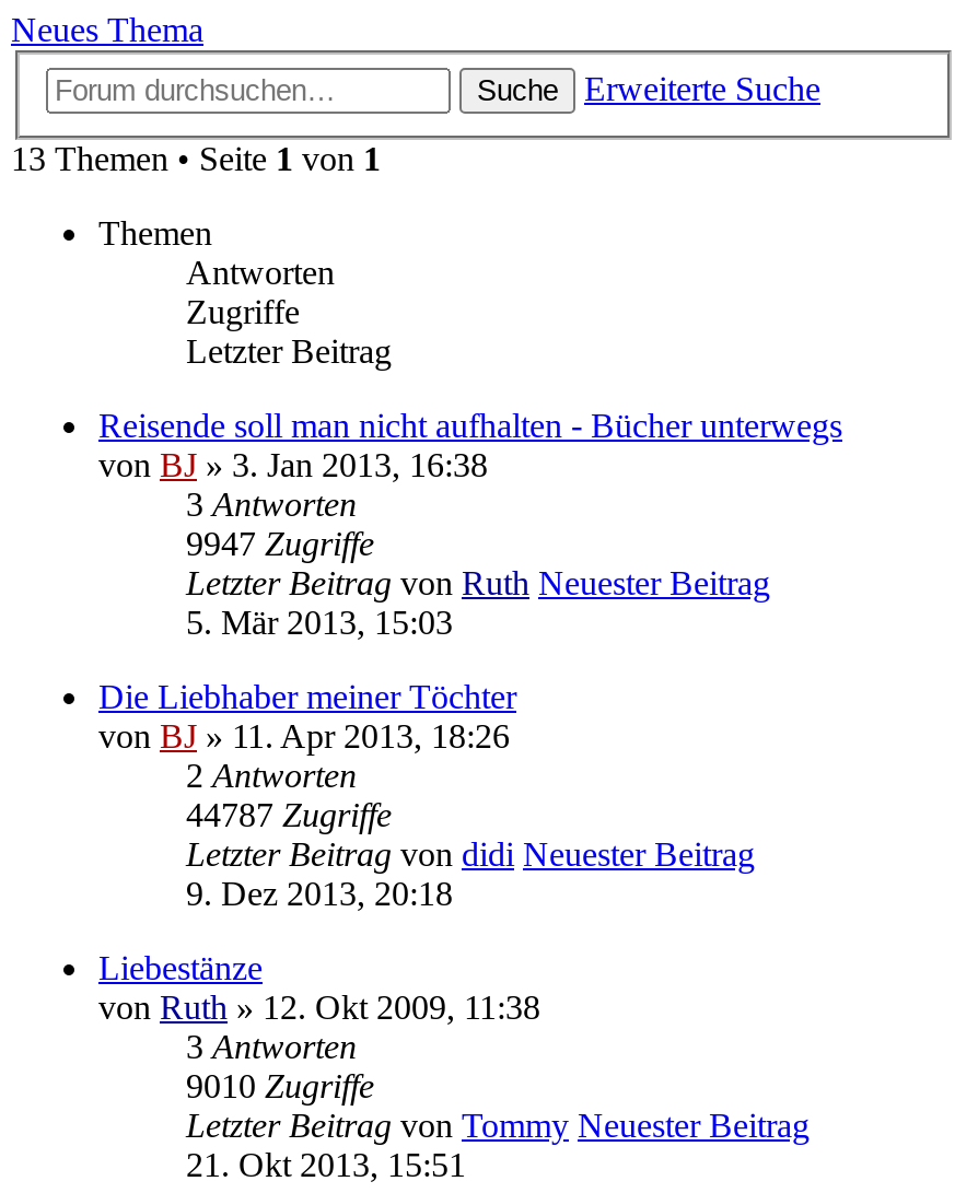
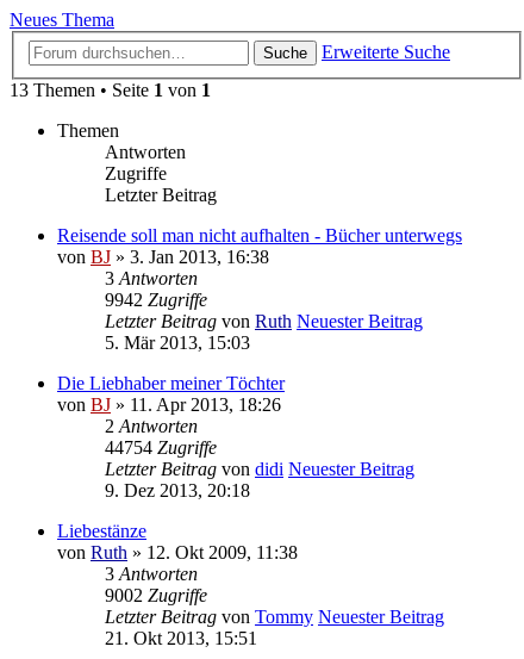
[186,525,374,562] 9947 Zugriffe -> [105,290,207,310] 9942 Zugriffe
[186,796,392,833] 44787 Zugriffe -> [105,437,217,458] 44754 Zugriffe
[186,1067,374,1104] 9010 Zugriffe -> [105,585,207,605] 9002 Zugriffe

